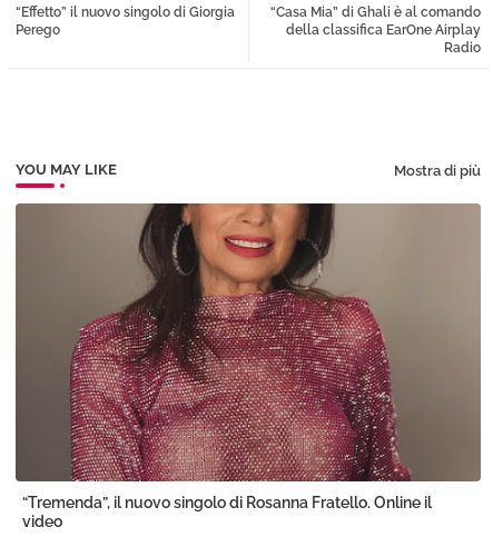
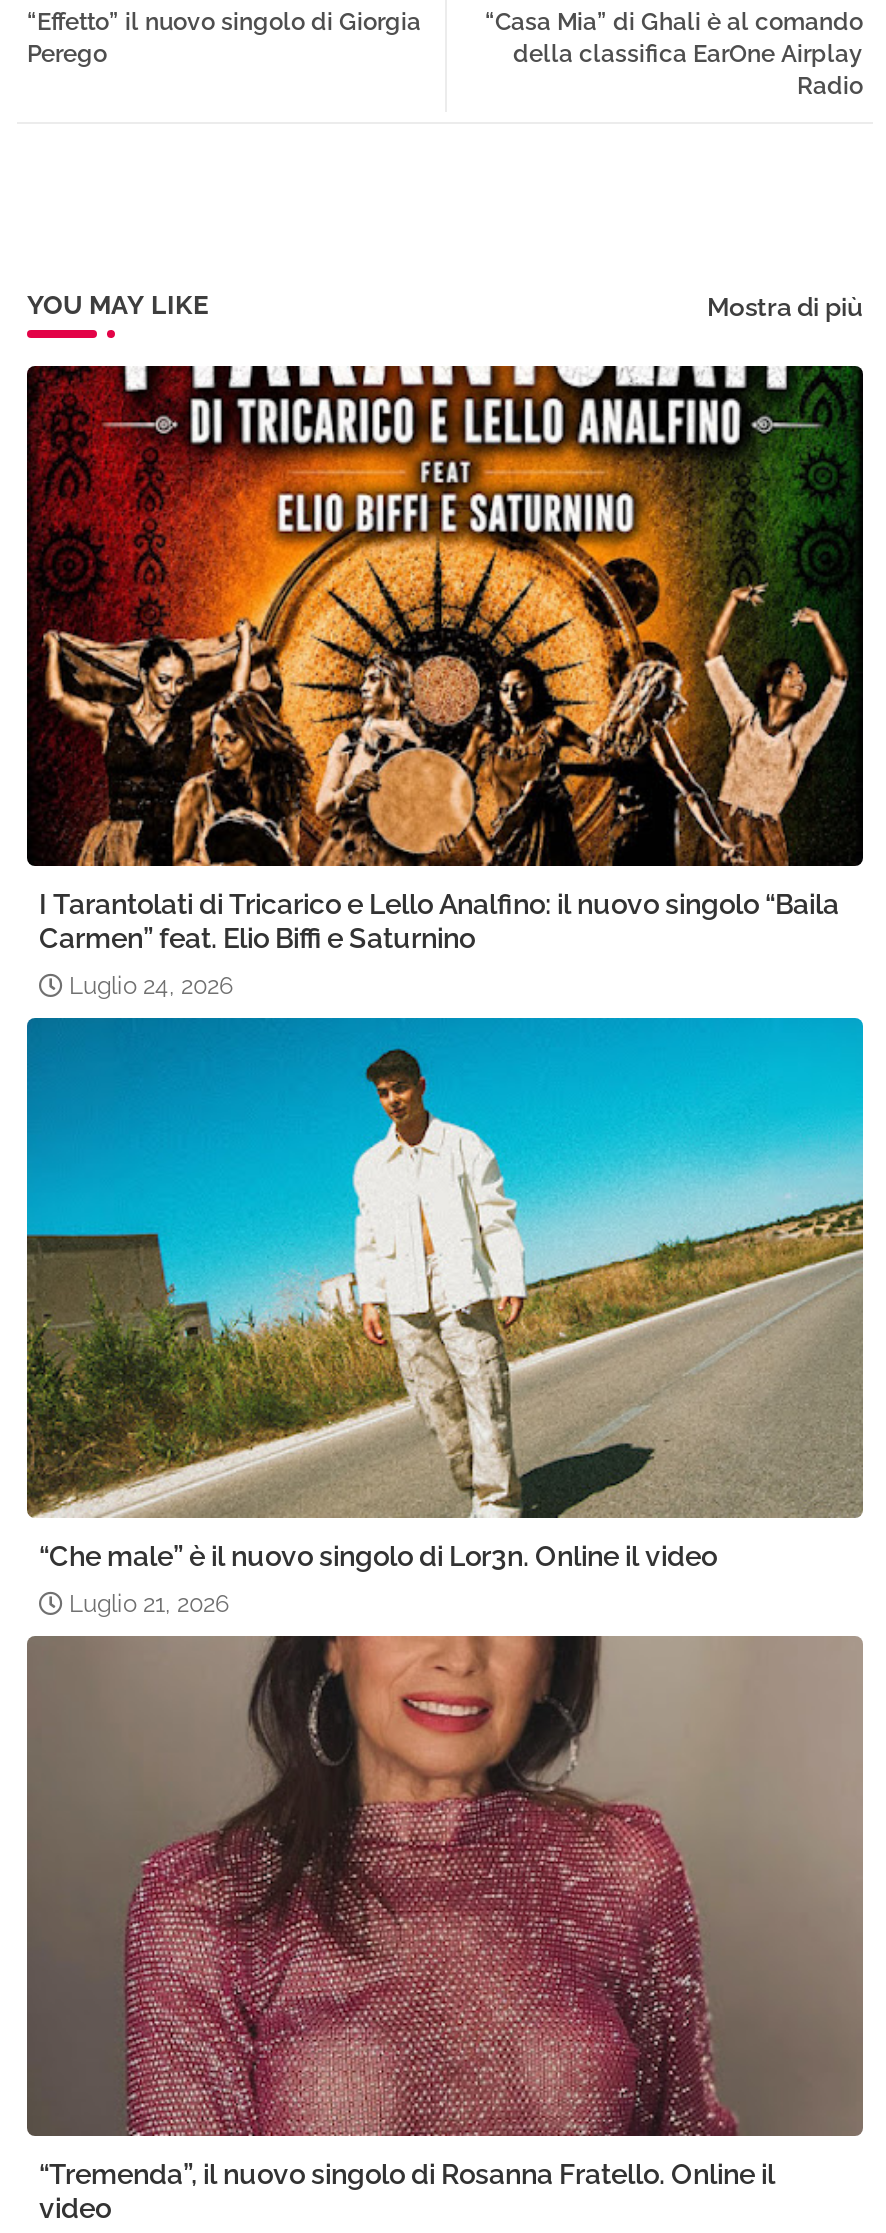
none -> [25,364,865,1000] [image] | I Tarantolati di Tricarico e Lello Analfino: il nuovo singolo “Baila | Carmen” feat. Elio Biffi e Saturnino | Luglio 24, 2026
none -> [25,1016,865,1618] [image] | “Che male” è il nuovo singolo di Lor3n. Online il video | Luglio 21, 2026

